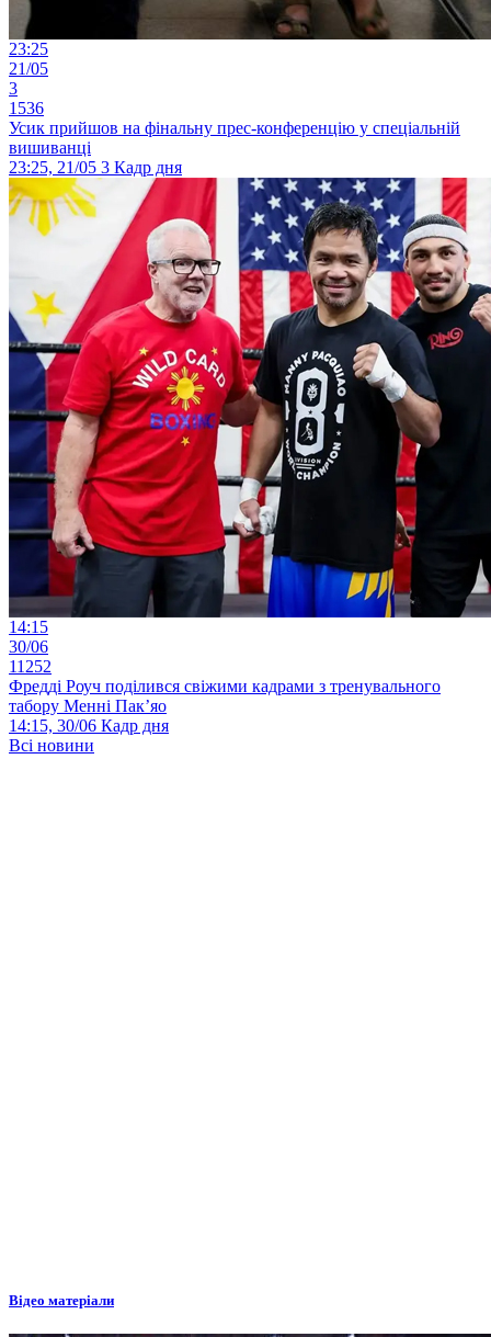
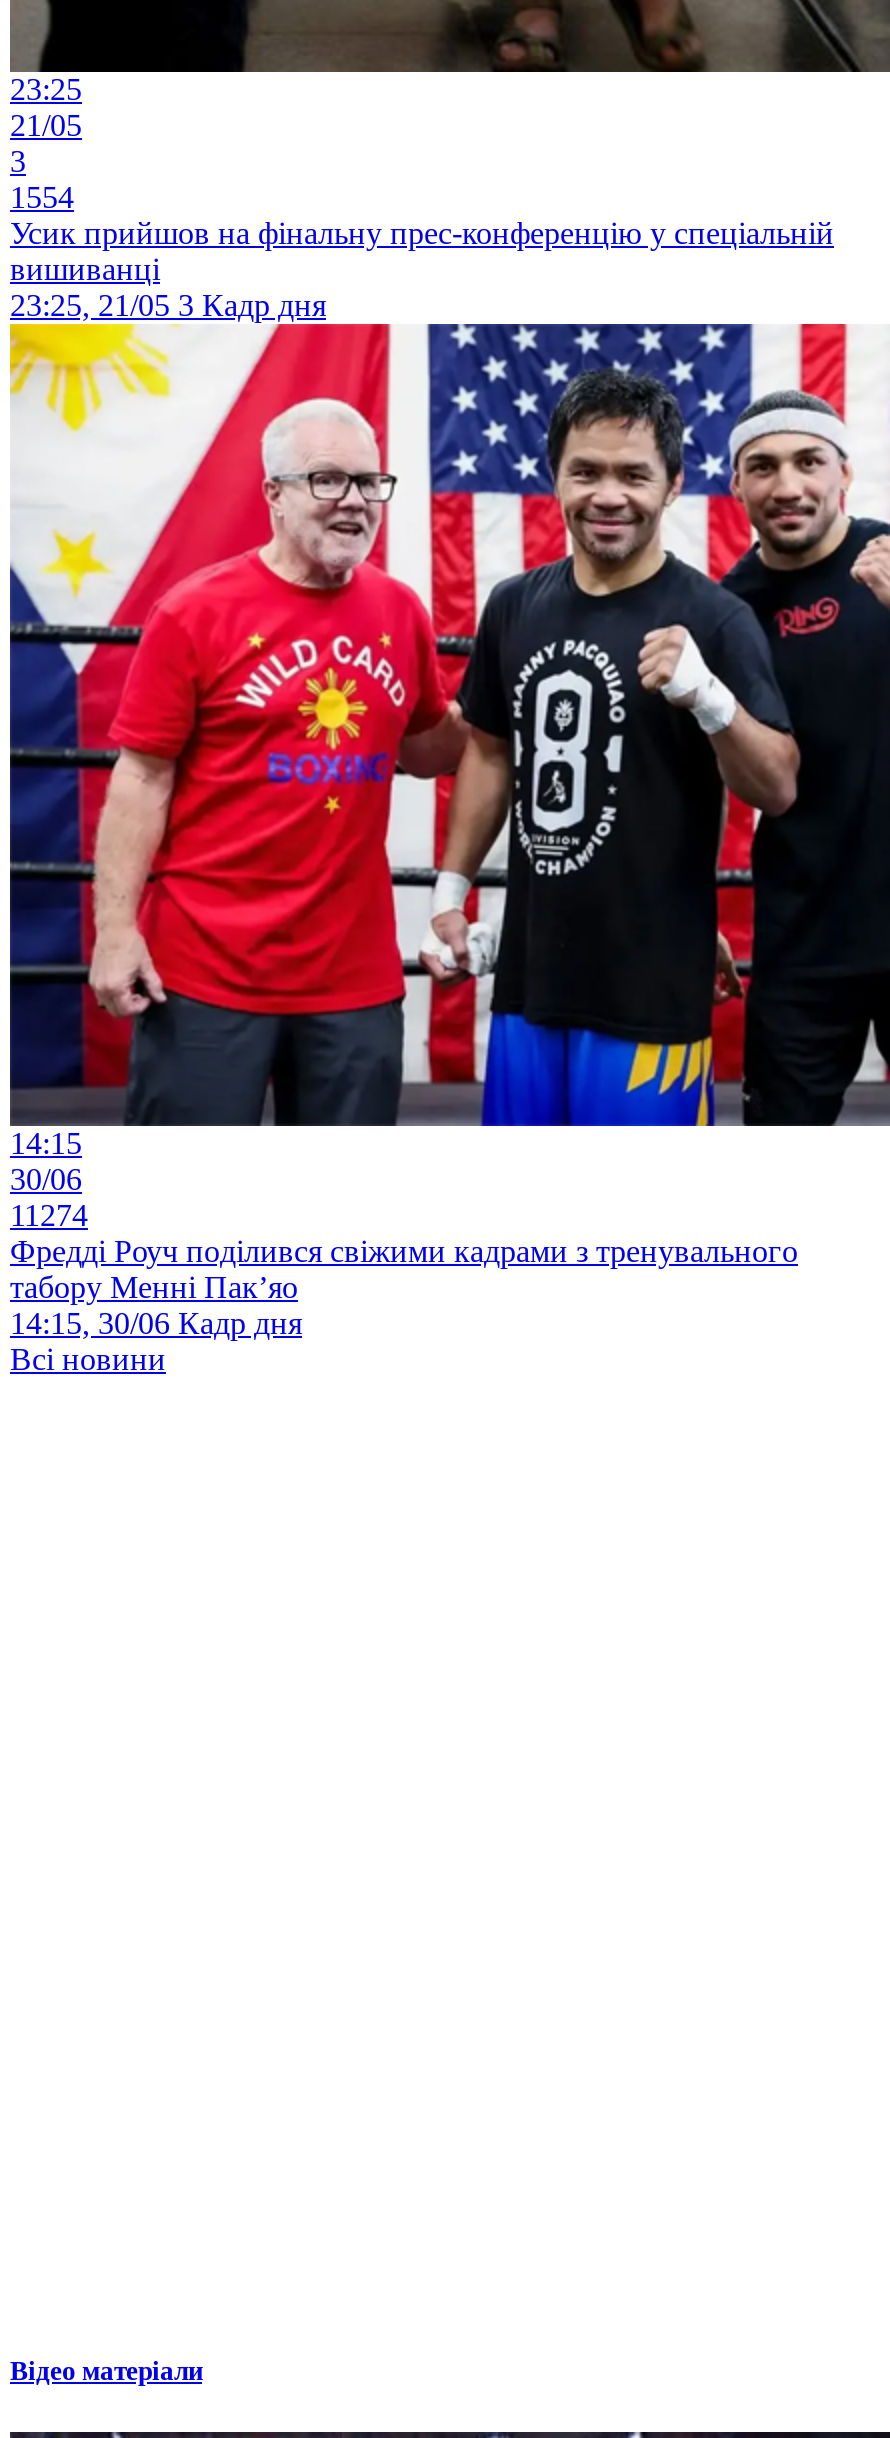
[9,99,44,118] 1536 -> [10,181,74,215] 1554
[9,657,52,676] 11252 -> [10,1199,88,1233] 11274

